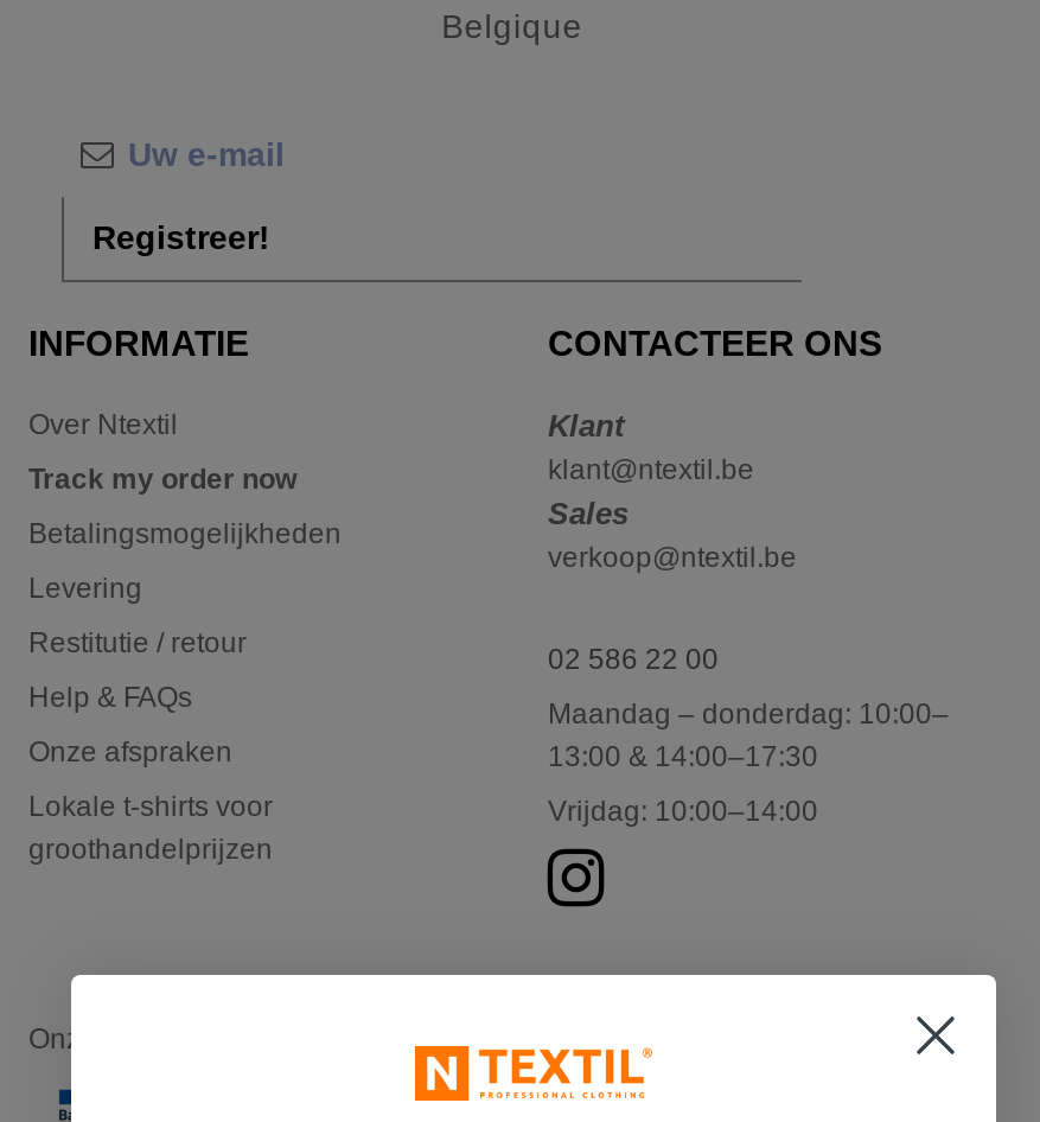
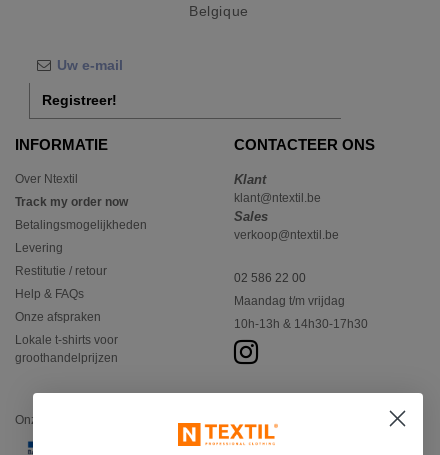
[548,697,949,773] Maandag – donderdag: 10:00– | 13:00 & 14:00–17:30 -> [234,294,345,308] Maandag t/m vrijdag
[548,795,818,828] Vrijdag: 10:00–14:00 -> [234,317,368,331] 10h-13h & 14h30-17h30

